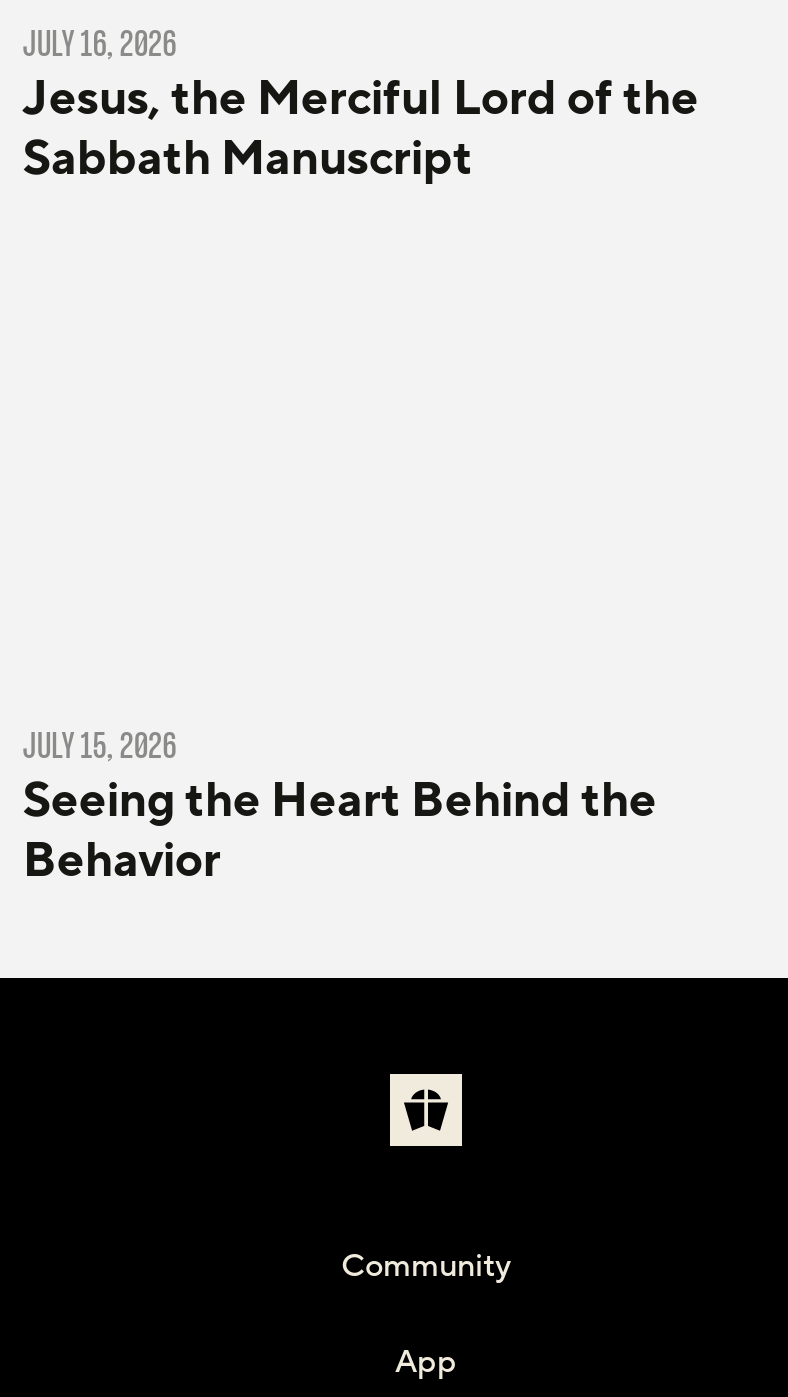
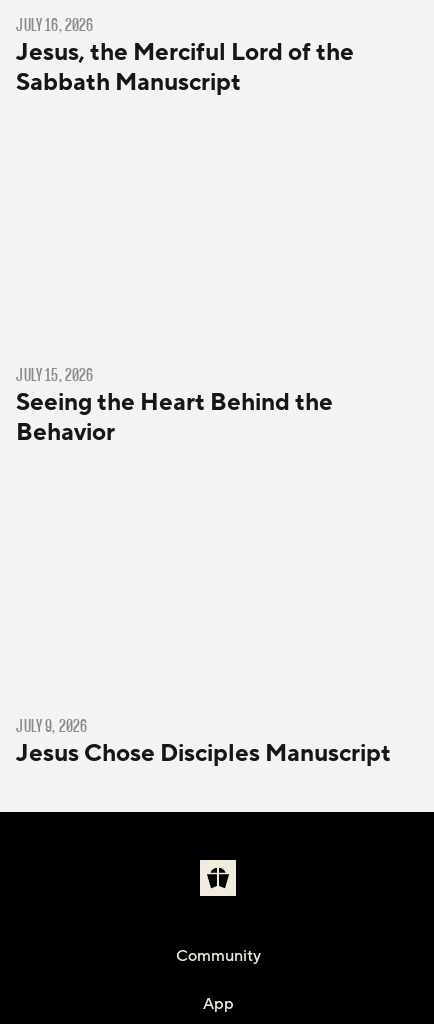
none -> [16,718,391,769] JULY 9, 2026 | Jesus Chose Disciples Manuscript

